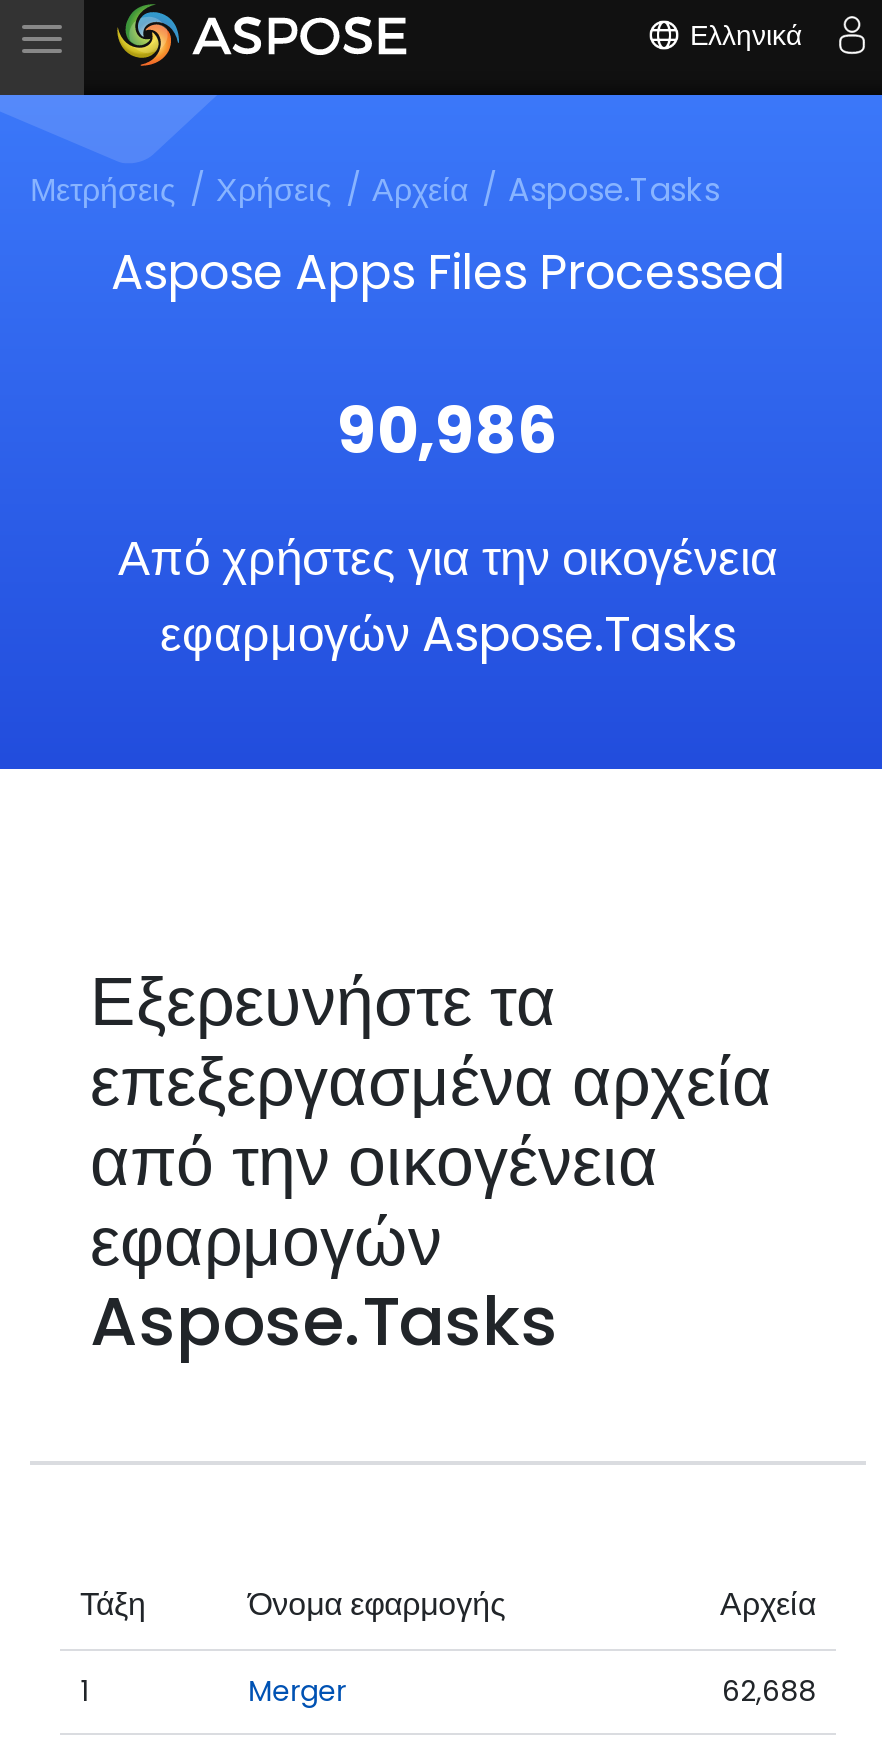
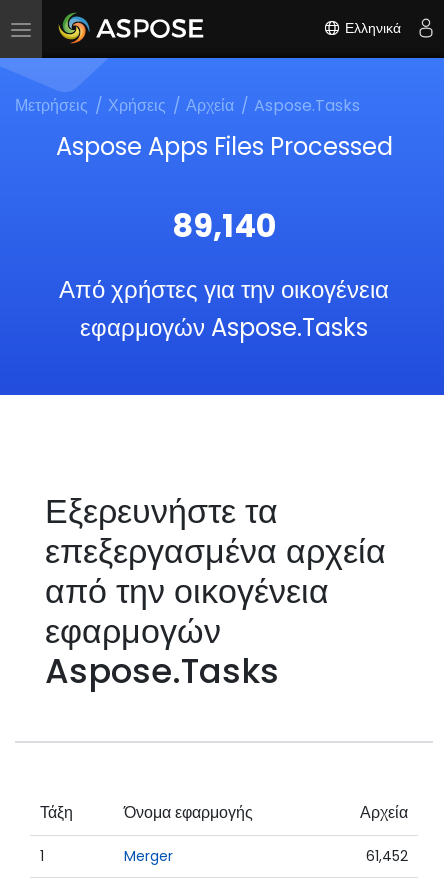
[337,385,559,475] 90,986 -> [172,203,276,248] 89,140
[722,1671,816,1711] 62,688 -> [366,846,408,866] 61,452

